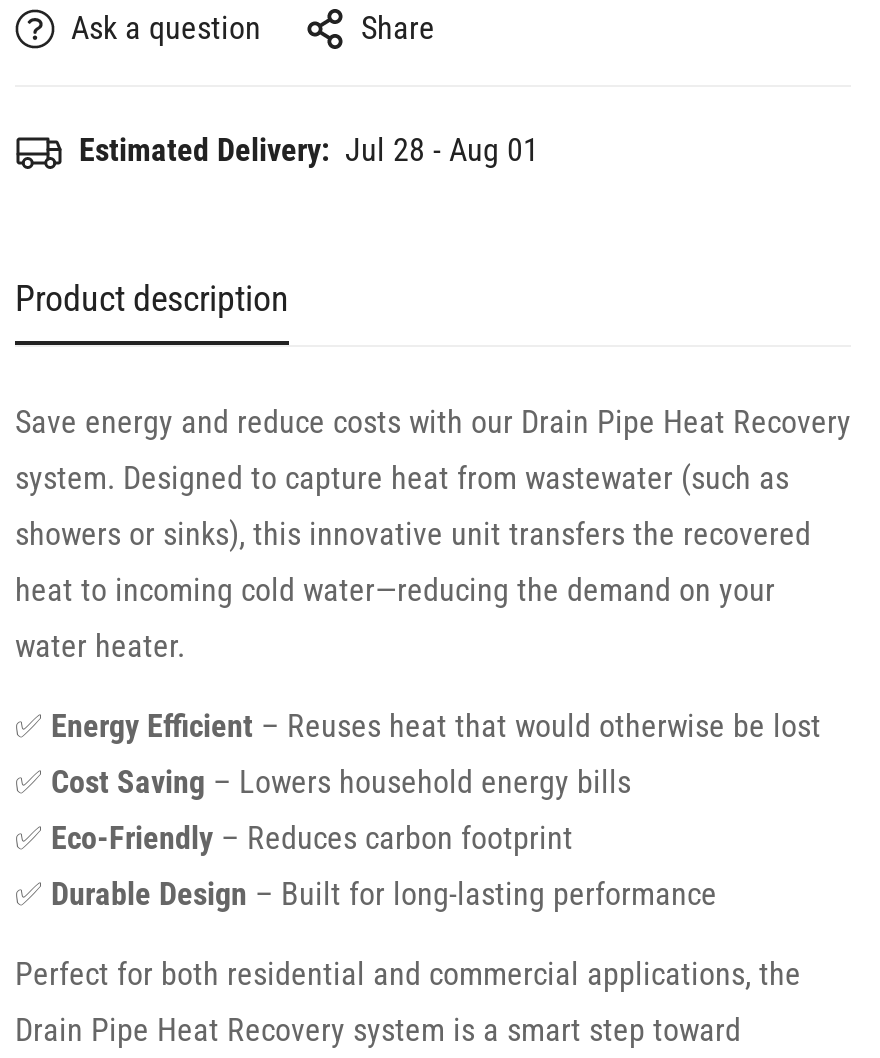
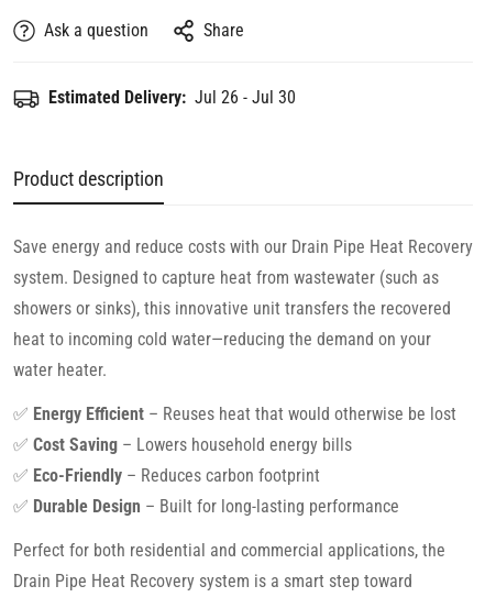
[79,131,539,169] Estimated Delivery: Jul 28 - Aug 01 -> [48,87,296,108] Estimated Delivery: Jul 26 - Jul 30

